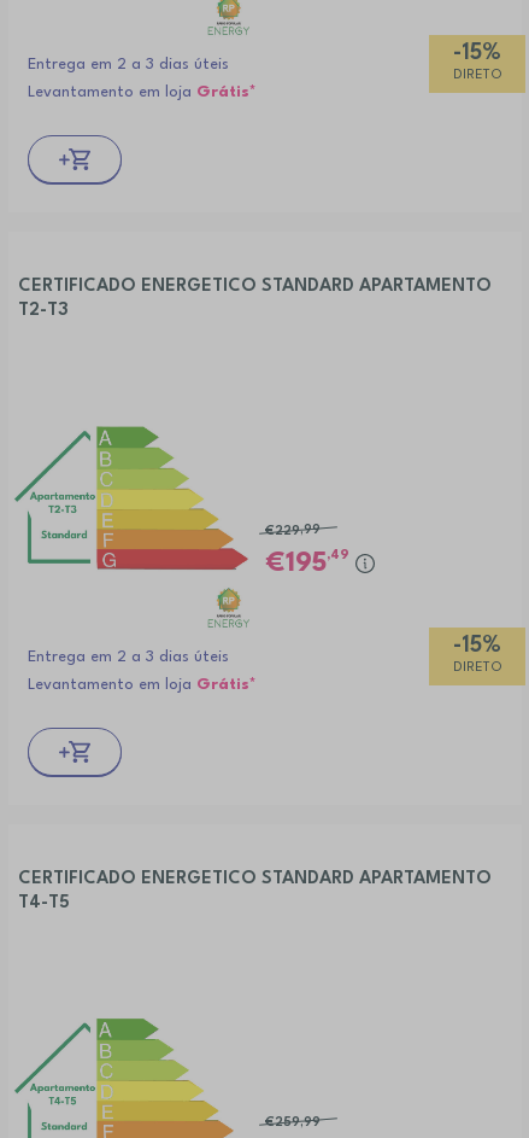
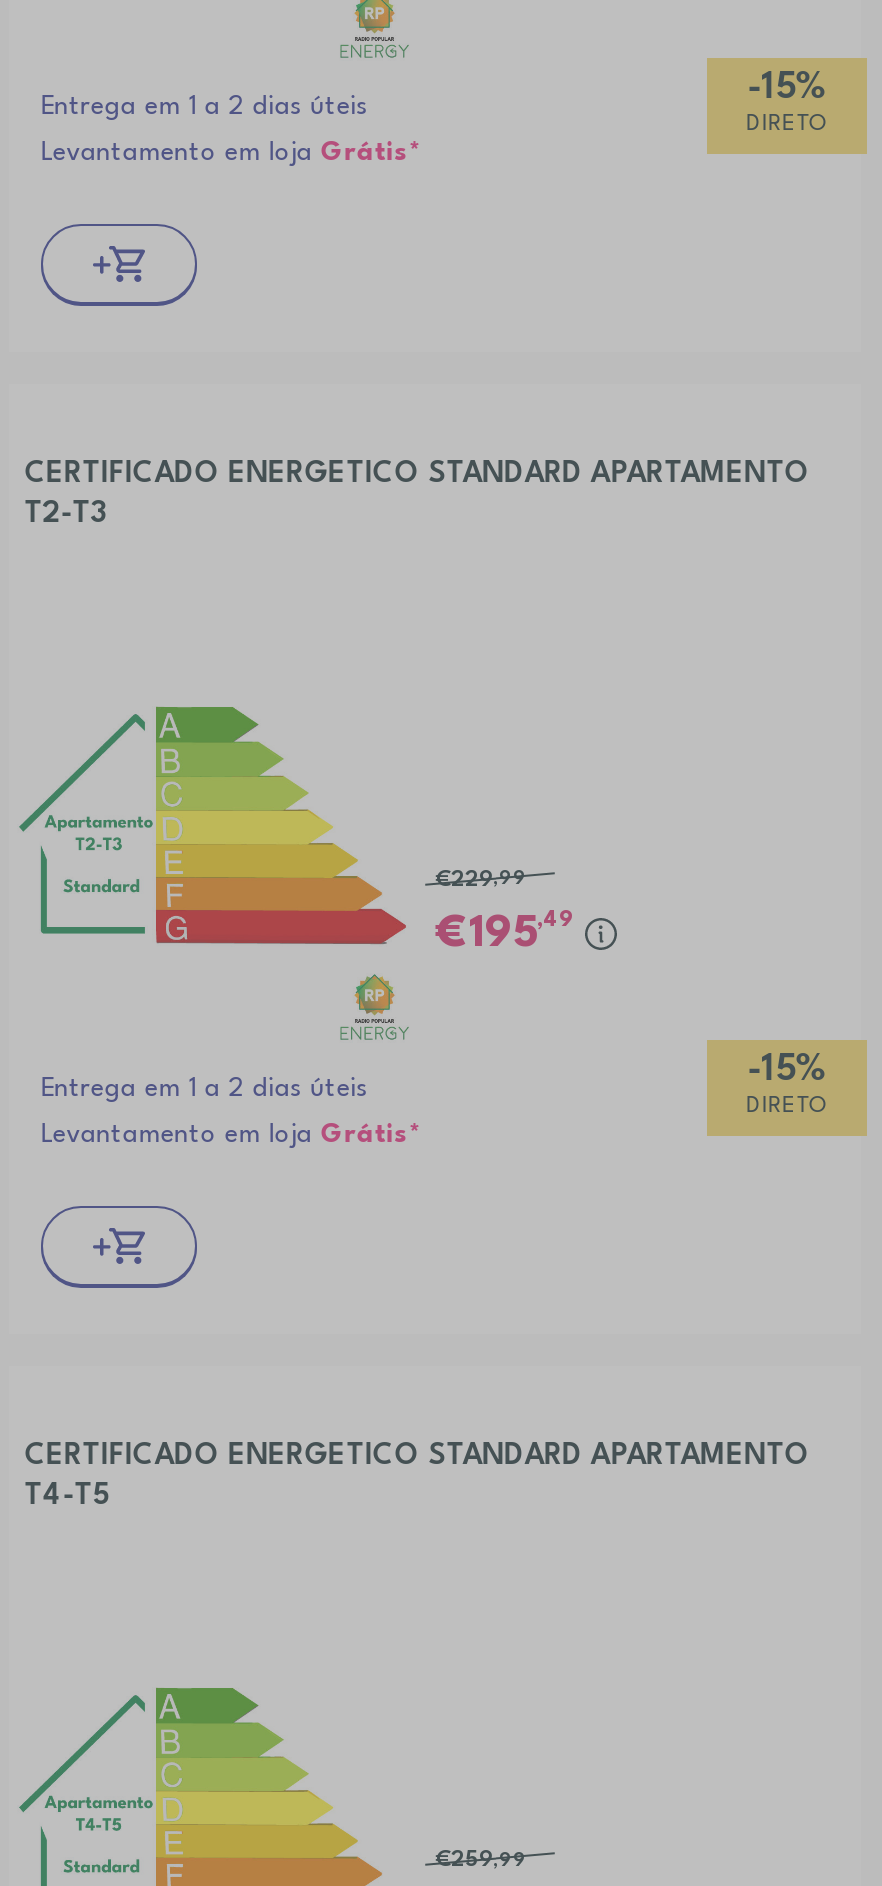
[27,57,229,72] Entrega em 2 a 3 dias úteis -> [41,94,369,120] Entrega em 1 a 2 dias úteis
[27,649,229,665] Entrega em 2 a 3 dias úteis -> [41,1075,369,1101] Entrega em 1 a 2 dias úteis

